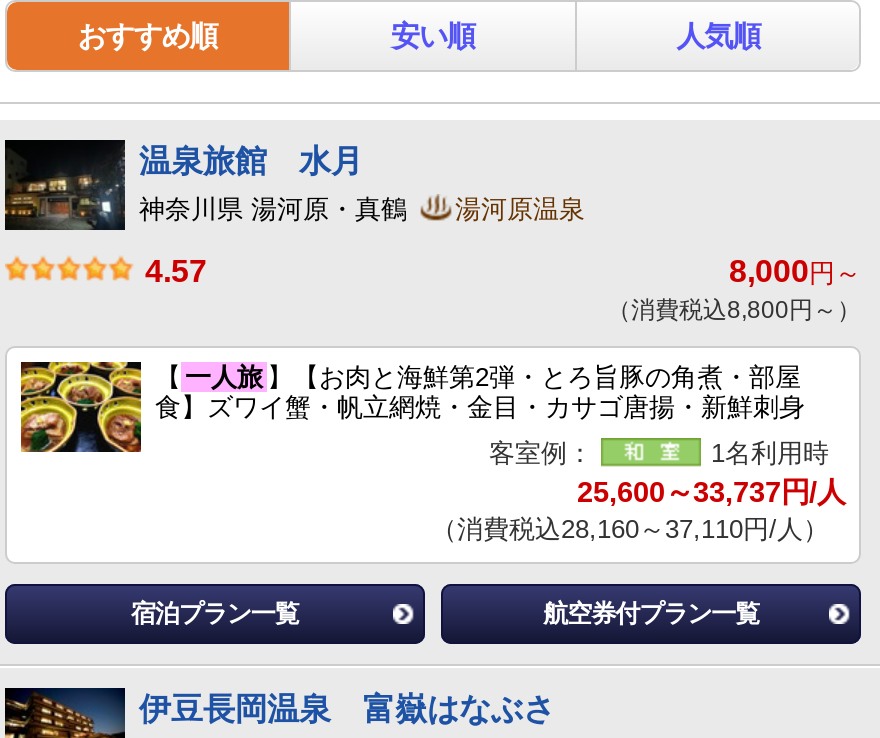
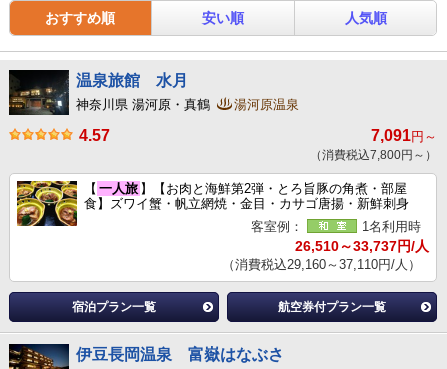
[729,255,861,289] 8,000円～ -> [371,127,437,144] 7,091円～
[607,297,861,325] （消費税込8,800円～） -> [310,148,437,162] （消費税込7,800円～）
[577,477,845,509] 25,600～33,737円/人 -> [295,238,429,254] 26,510～33,737円/人
[431,515,829,545] （消費税込28,160～37,110円/人） -> [222,257,421,272] （消費税込29,160～37,110円/人）

